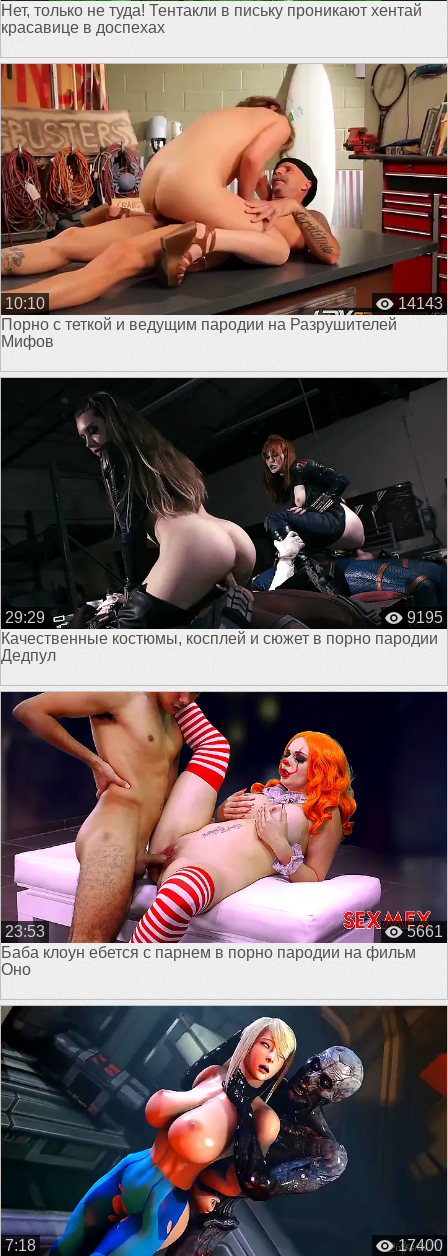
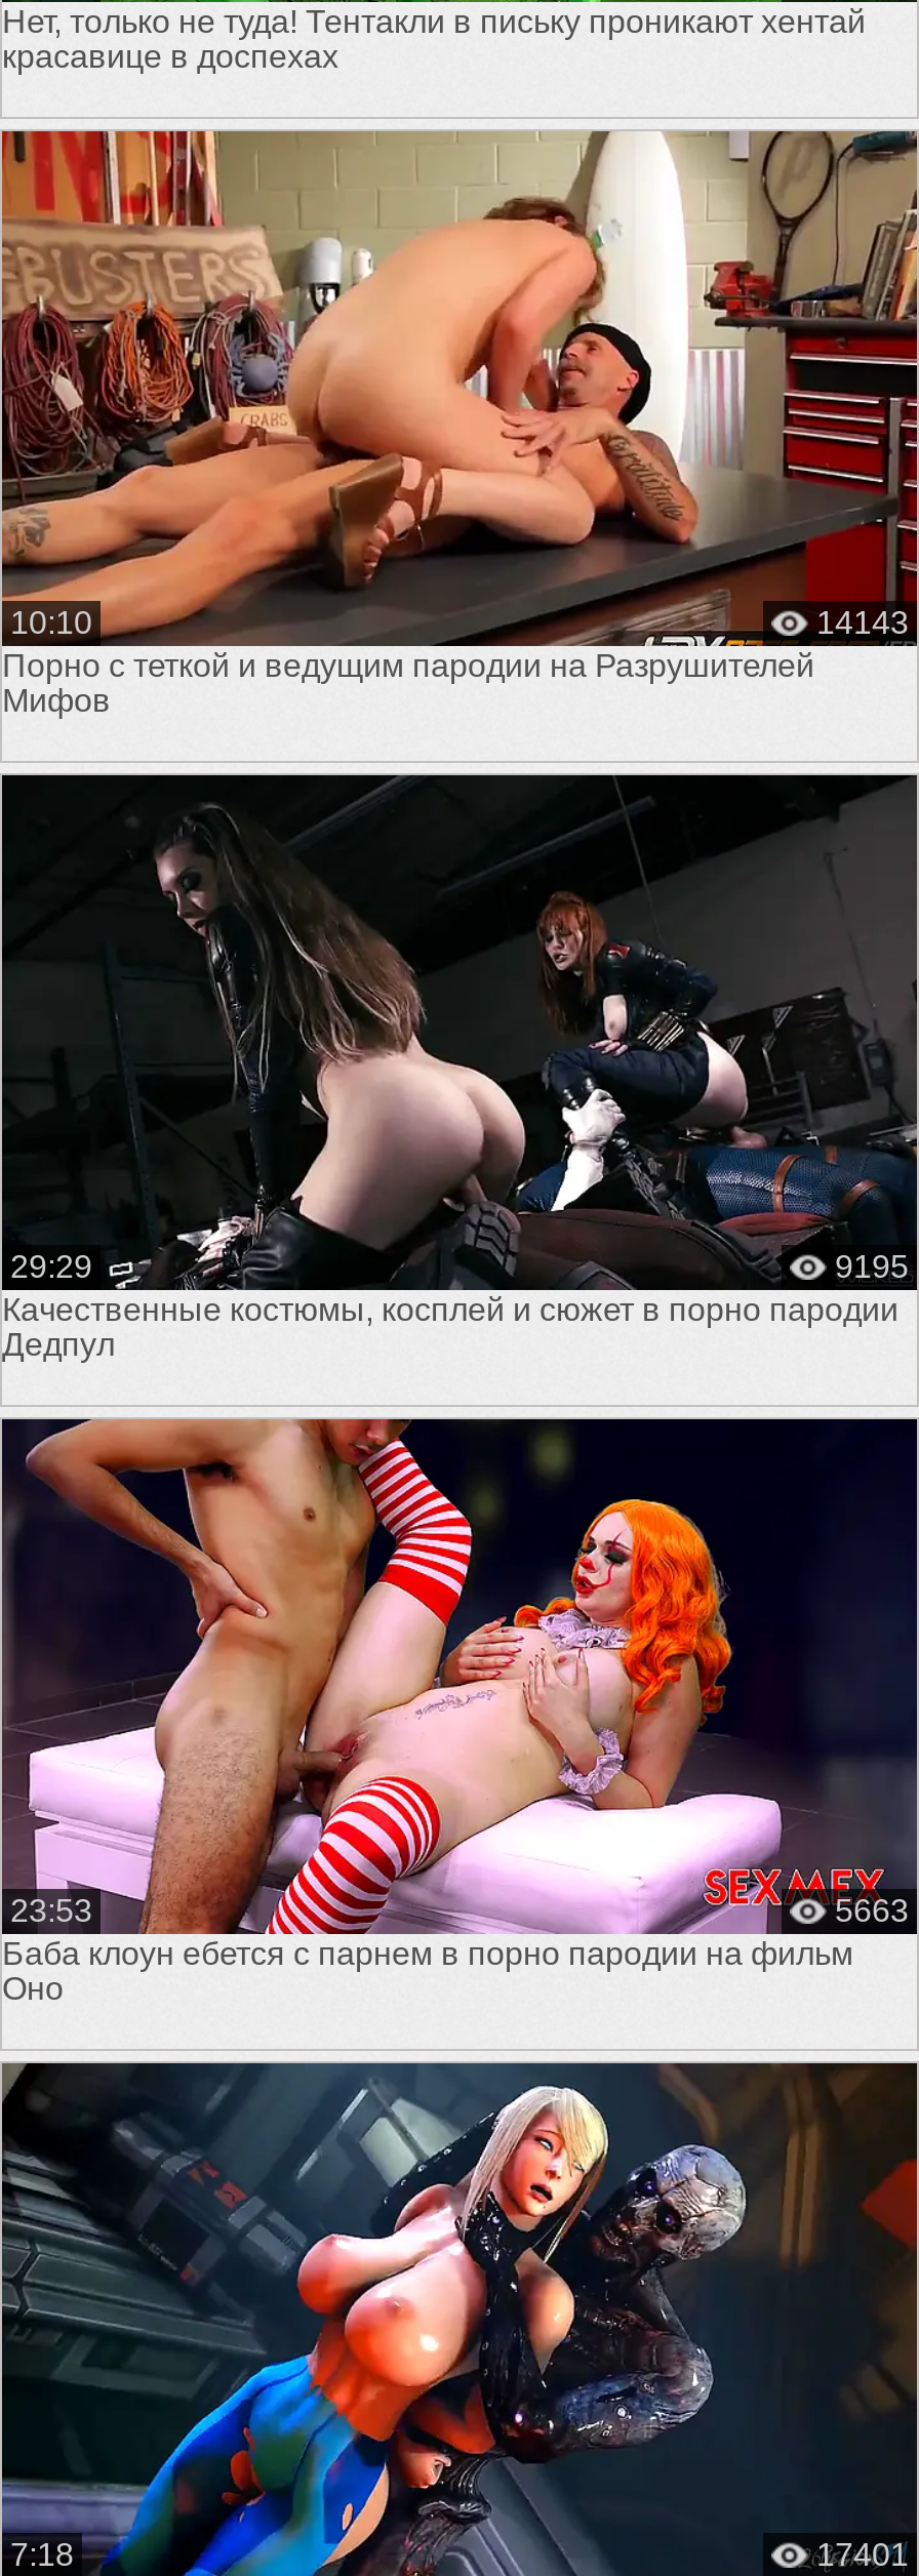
[407,923,443,940] 5661 -> [835,1892,909,1927] 5663
[398,1236,443,1253] 17400 -> [816,2536,909,2571] 17401

